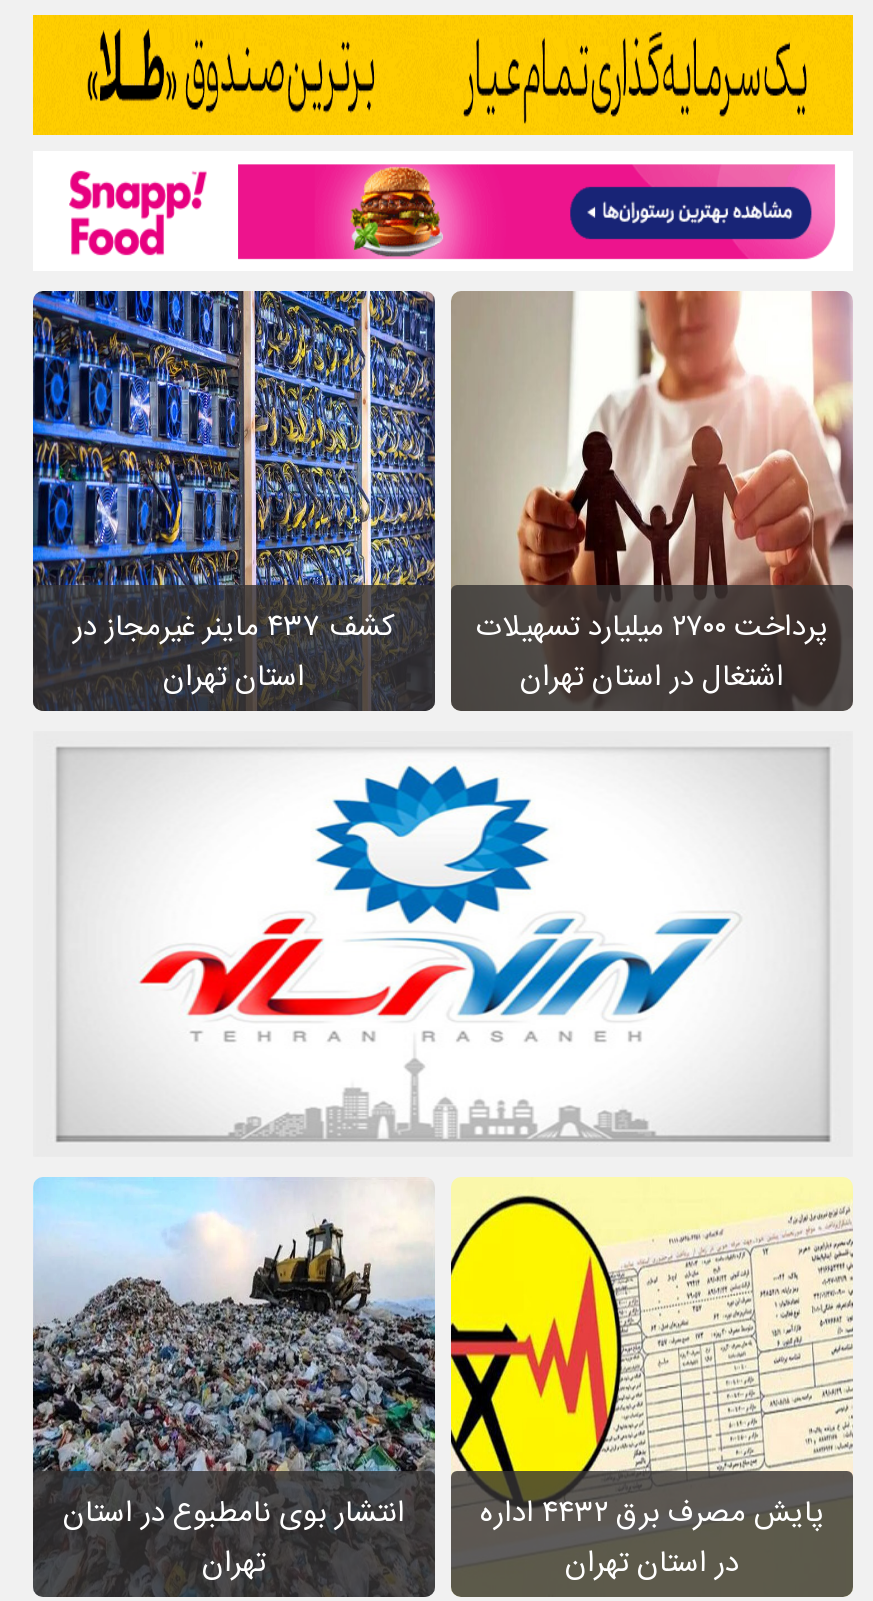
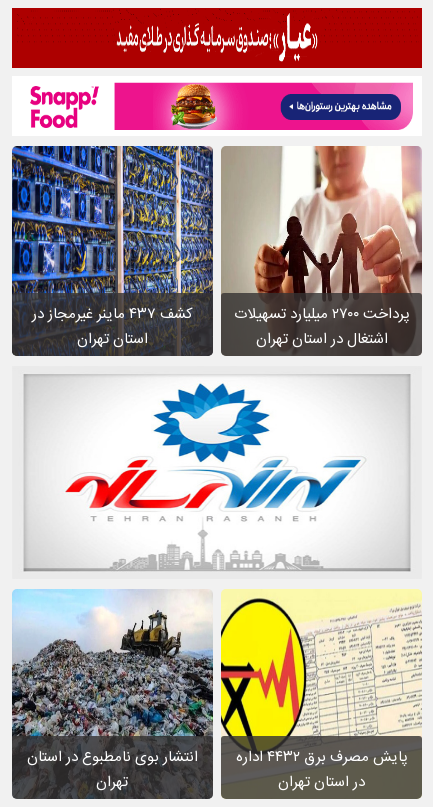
[31,13,855,137] [image] -> [11,7,423,69] [image]

